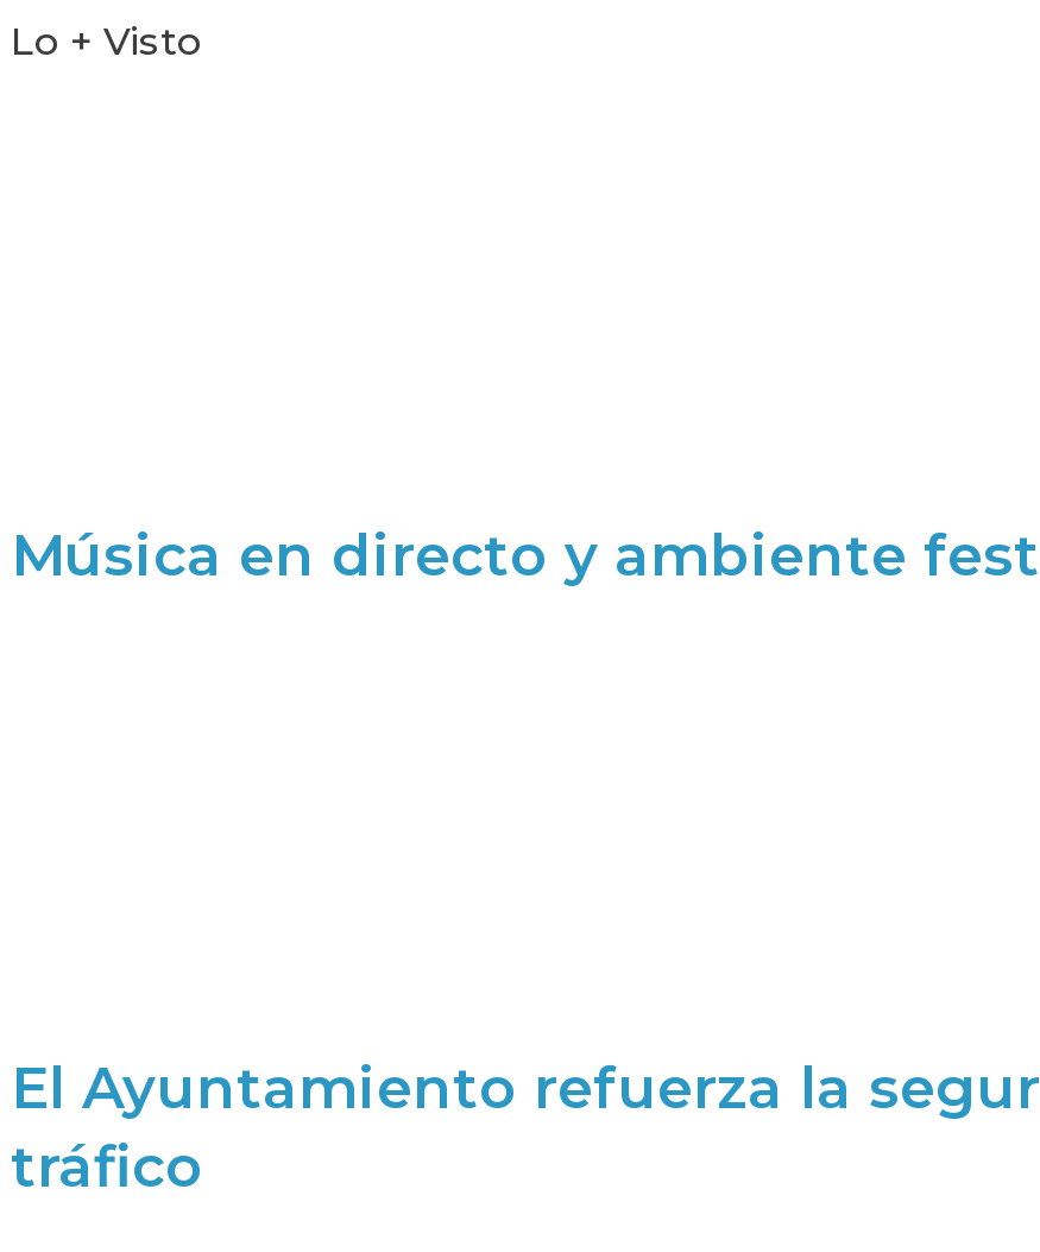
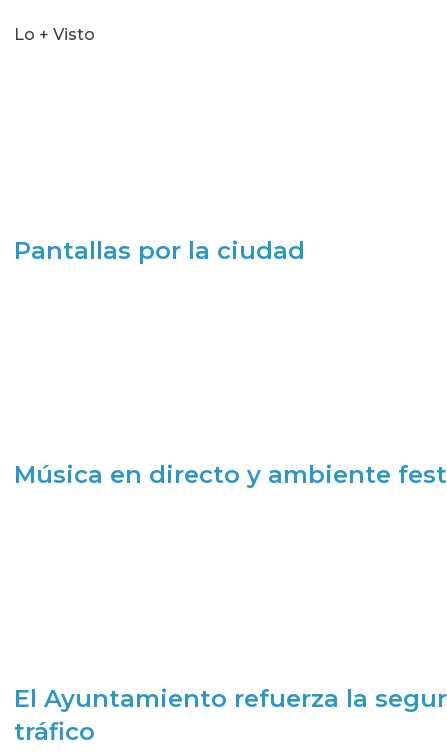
none -> [14,236,305,265] Pantallas por la ciudad

